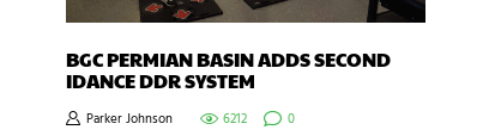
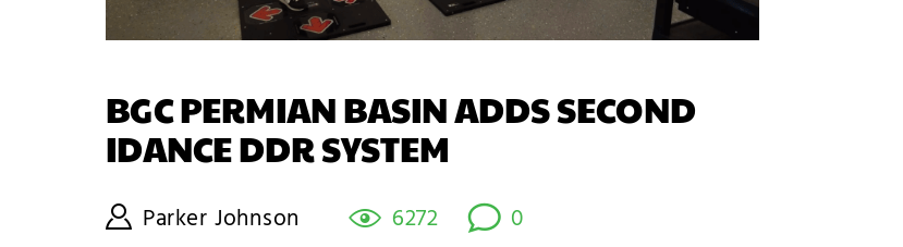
[223,110,295,130] 6212 0 -> [392,201,524,238] 6272 0

